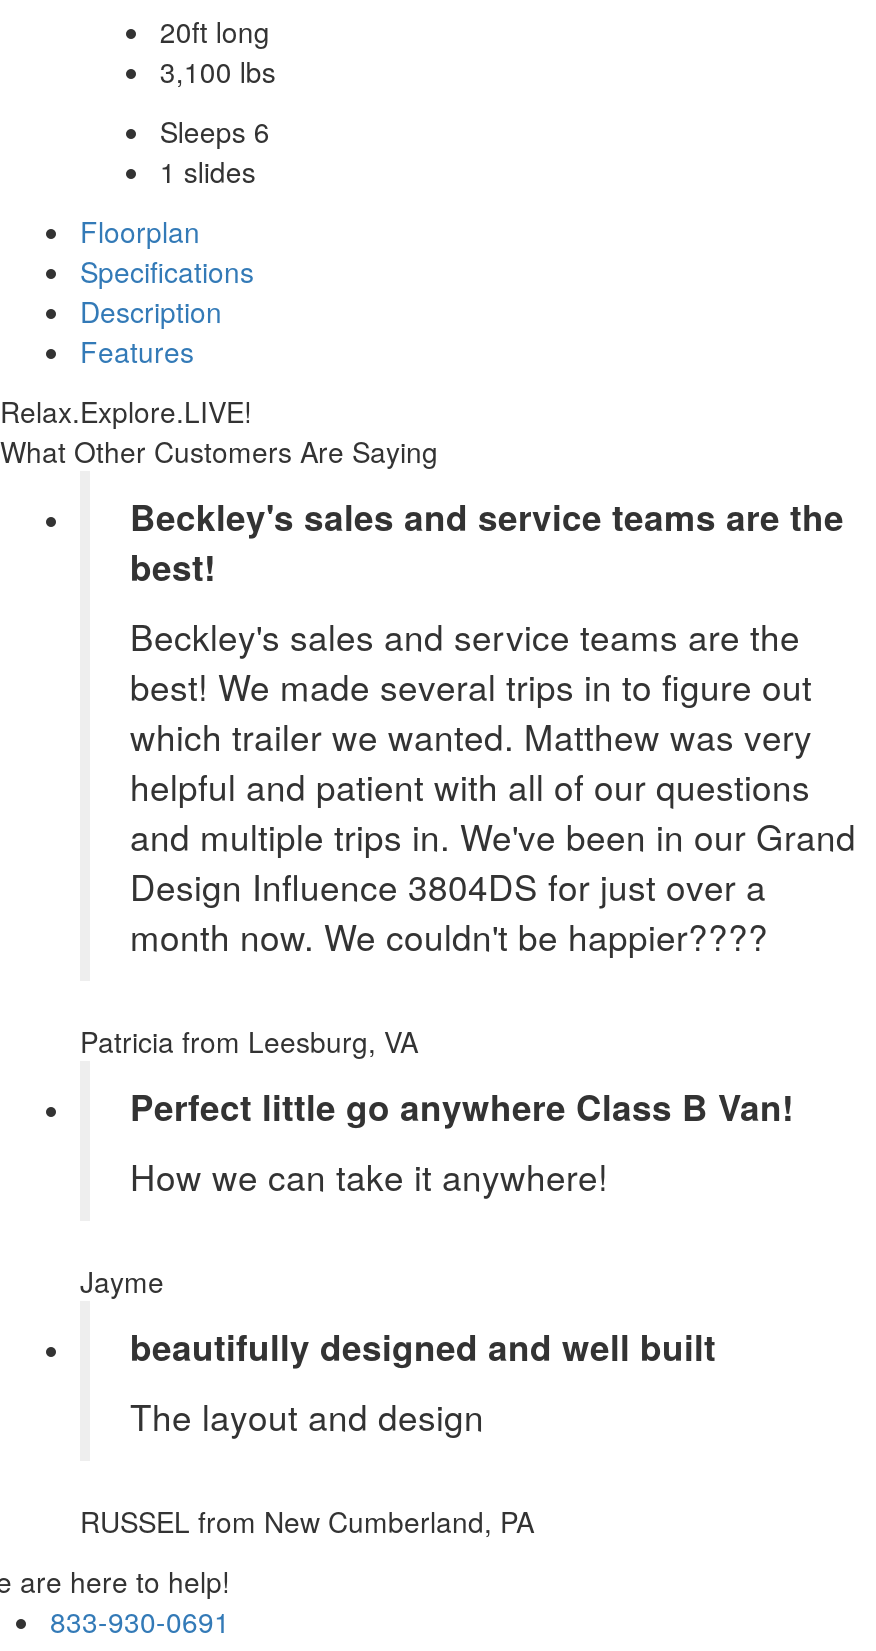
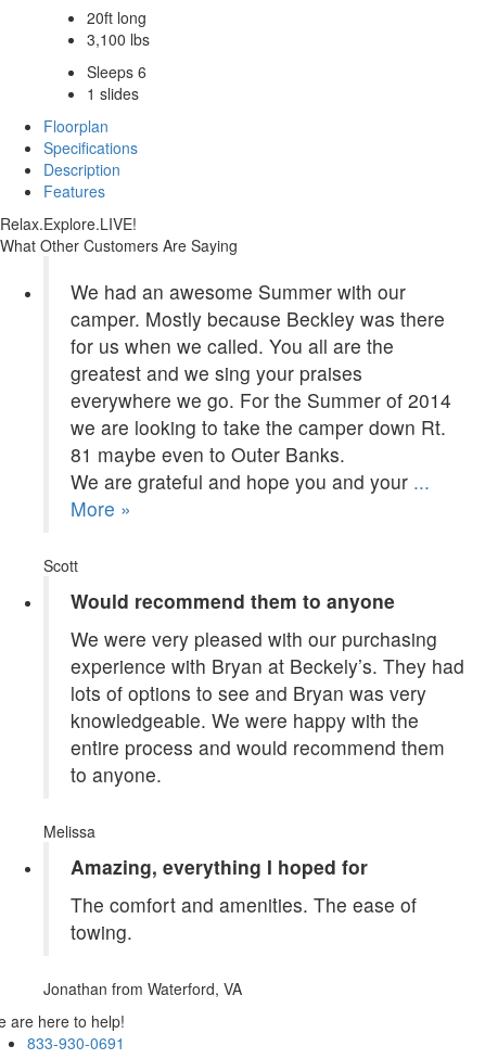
[130,491,856,961] Beckley's sales and service teams are the | best! | Beckley's sales and service teams are the | best! We made several trips in to figure out | which trailer we wanted. Matthew was very | helpful and patient with all of our questions | and multiple trips in. We've been in our Grand | Design Influence 3804DS for just over a | month now. We couldn't be happier???? -> [71,278,451,522] We had an awesome Summer with our | camper. Mostly because Beckley was there | for us when we called. You all are the | greatest and we sing your praises | everywhere we go. For the Summer of 2014 | we are looking to take the camper down Rt. | 81 maybe even to Outer Banks. | We are grateful and hope you and your... | More »
[80,1021,794,1201] Patricia from Leesburg, VA | Perfect little go anywhere Class B Van! | How we can take it anywhere! -> [43,554,464,788] Scott | Would recommend them to anyone | We were very pleased with our purchasing | experience with Bryan at Beckely’s. They had | lots of options to see and Bryan was very | knowledgeable. We were happy with the | entire process and would recommend them | to anyone.
[80,1261,716,1441] Jayme | beautifully designed and well built | The layout and design -> [43,820,417,945] Melissa | Amazing, everything I hoped for | The comfort and amenities. The ease of | towing.
[80,1501,534,1541] RUSSEL from New Cumberland, PA -> [43,978,242,999] Jonathan from Waterford, VA

